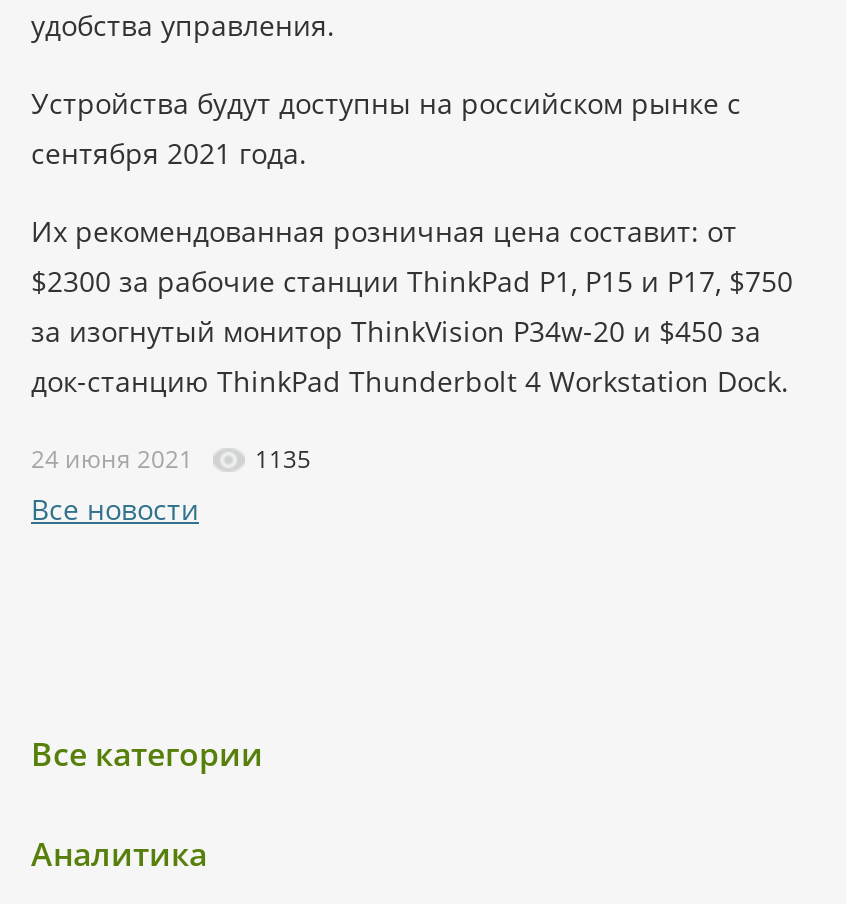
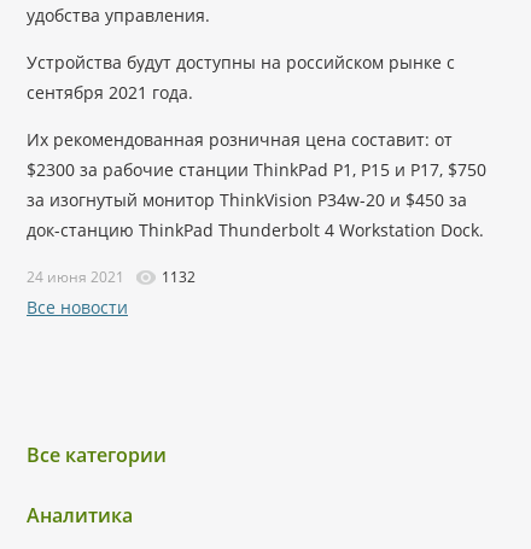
[31,442,311,476] 24 июня 2021 1135 -> [27,267,196,287] 24 июня 2021 1132

